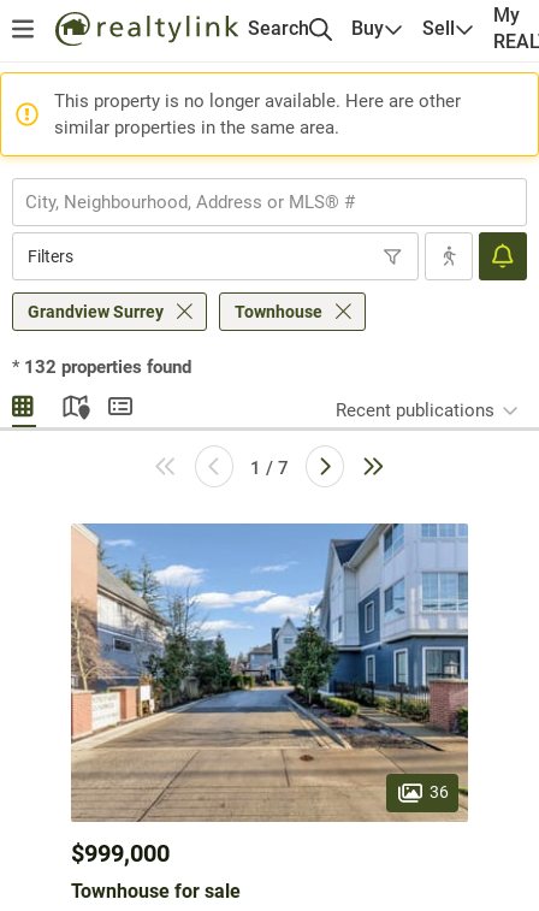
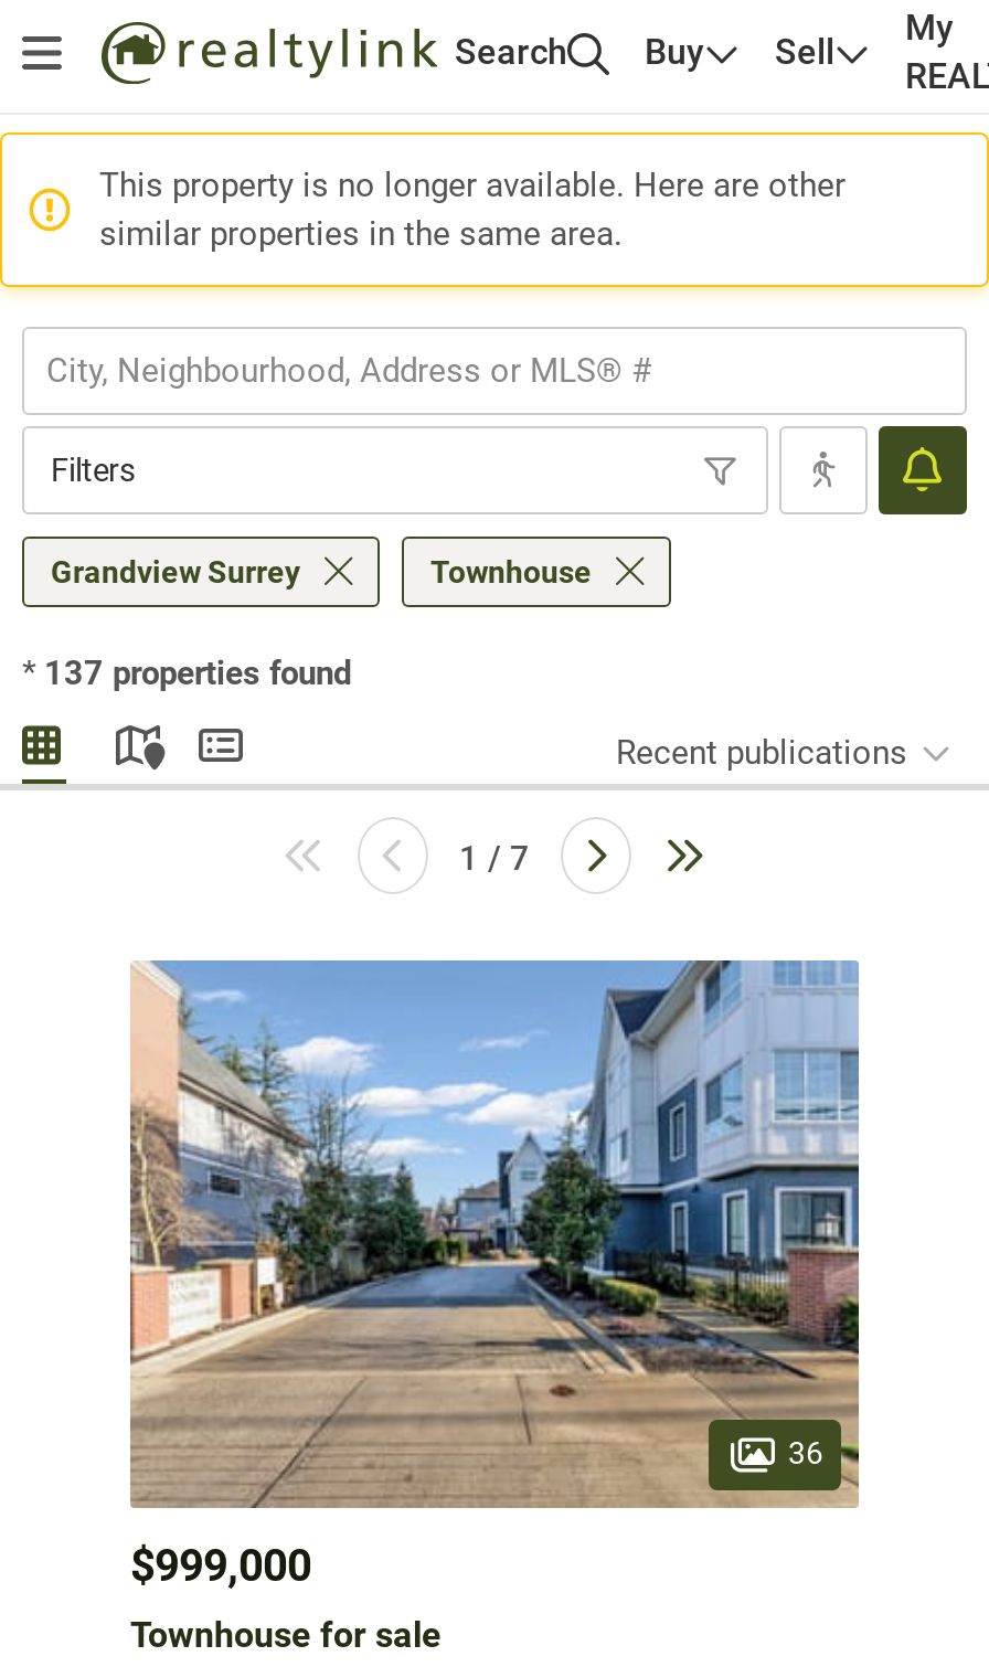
[12,356,191,378] * 132 properties found -> [22,654,351,693] * 137 properties found

